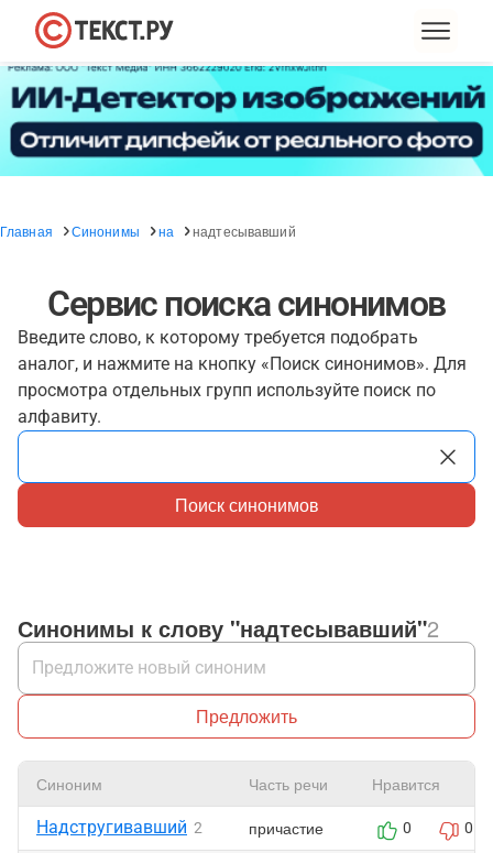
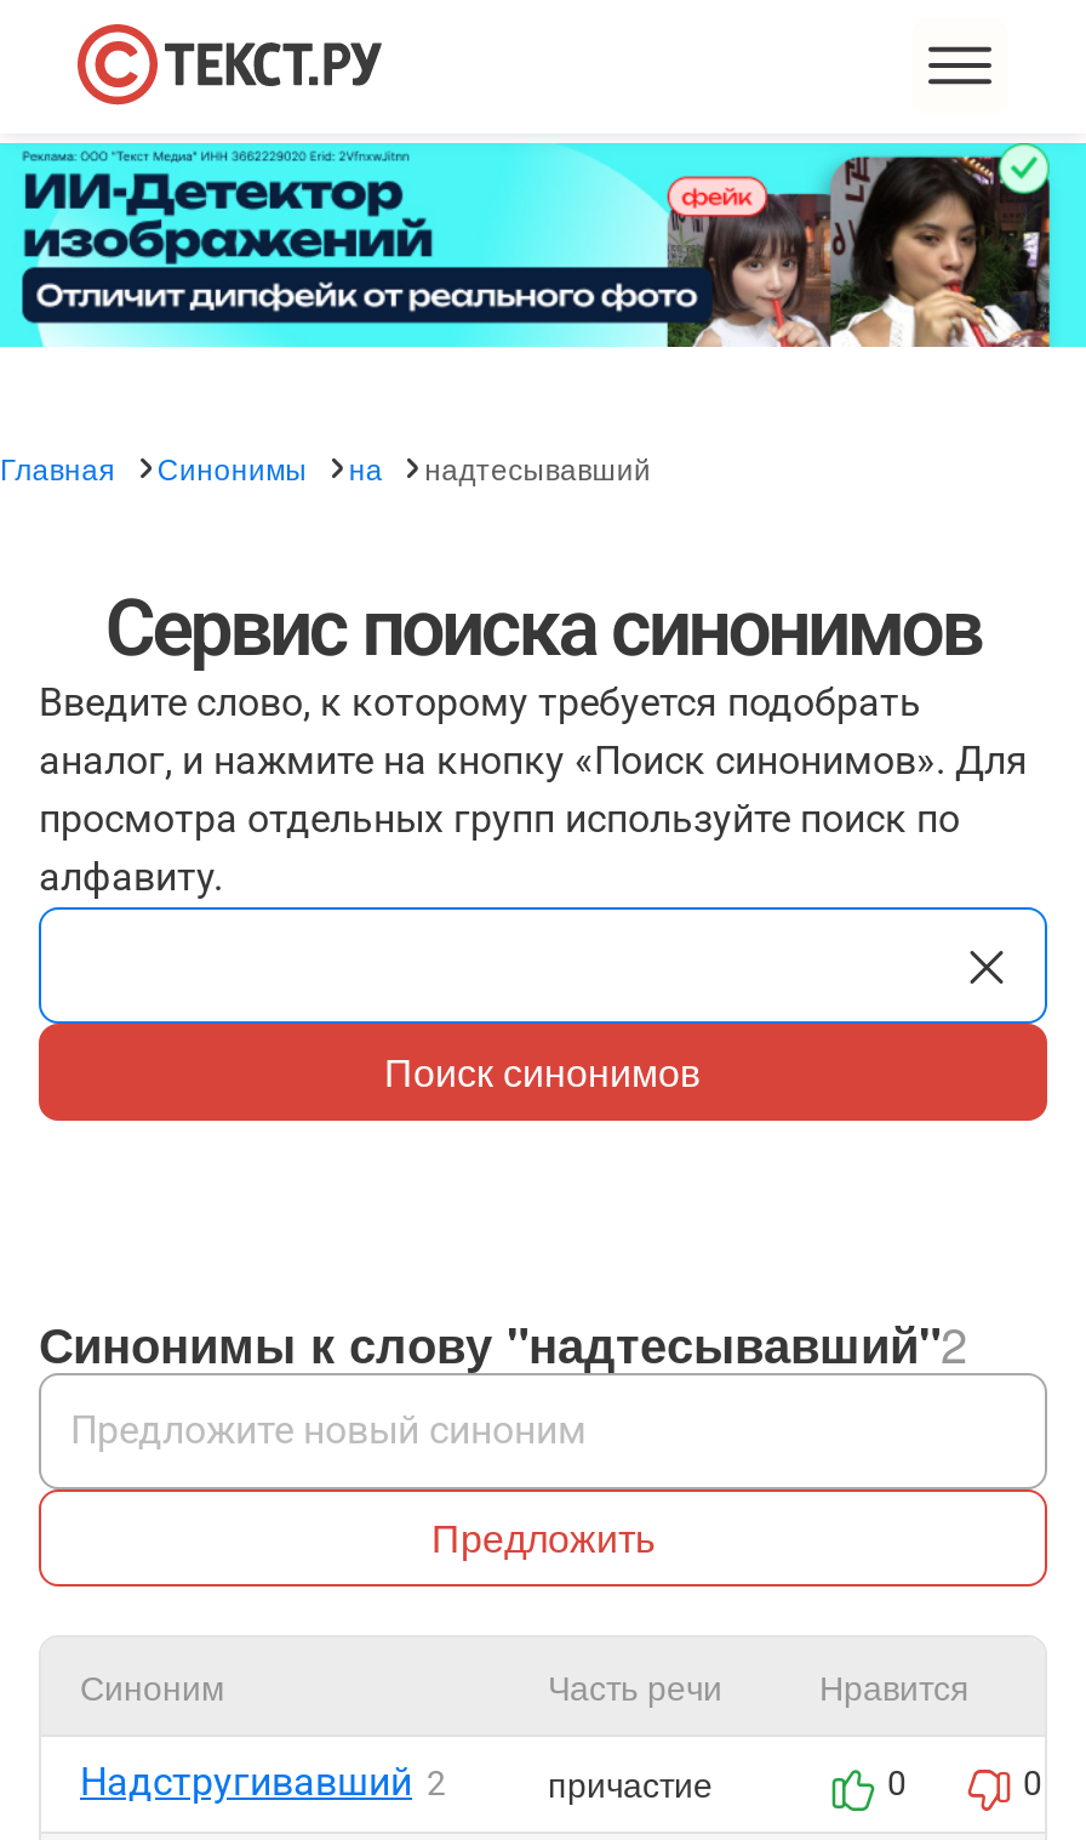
[3,65,486,177] [image] -> [7,143,1064,349] [image]

